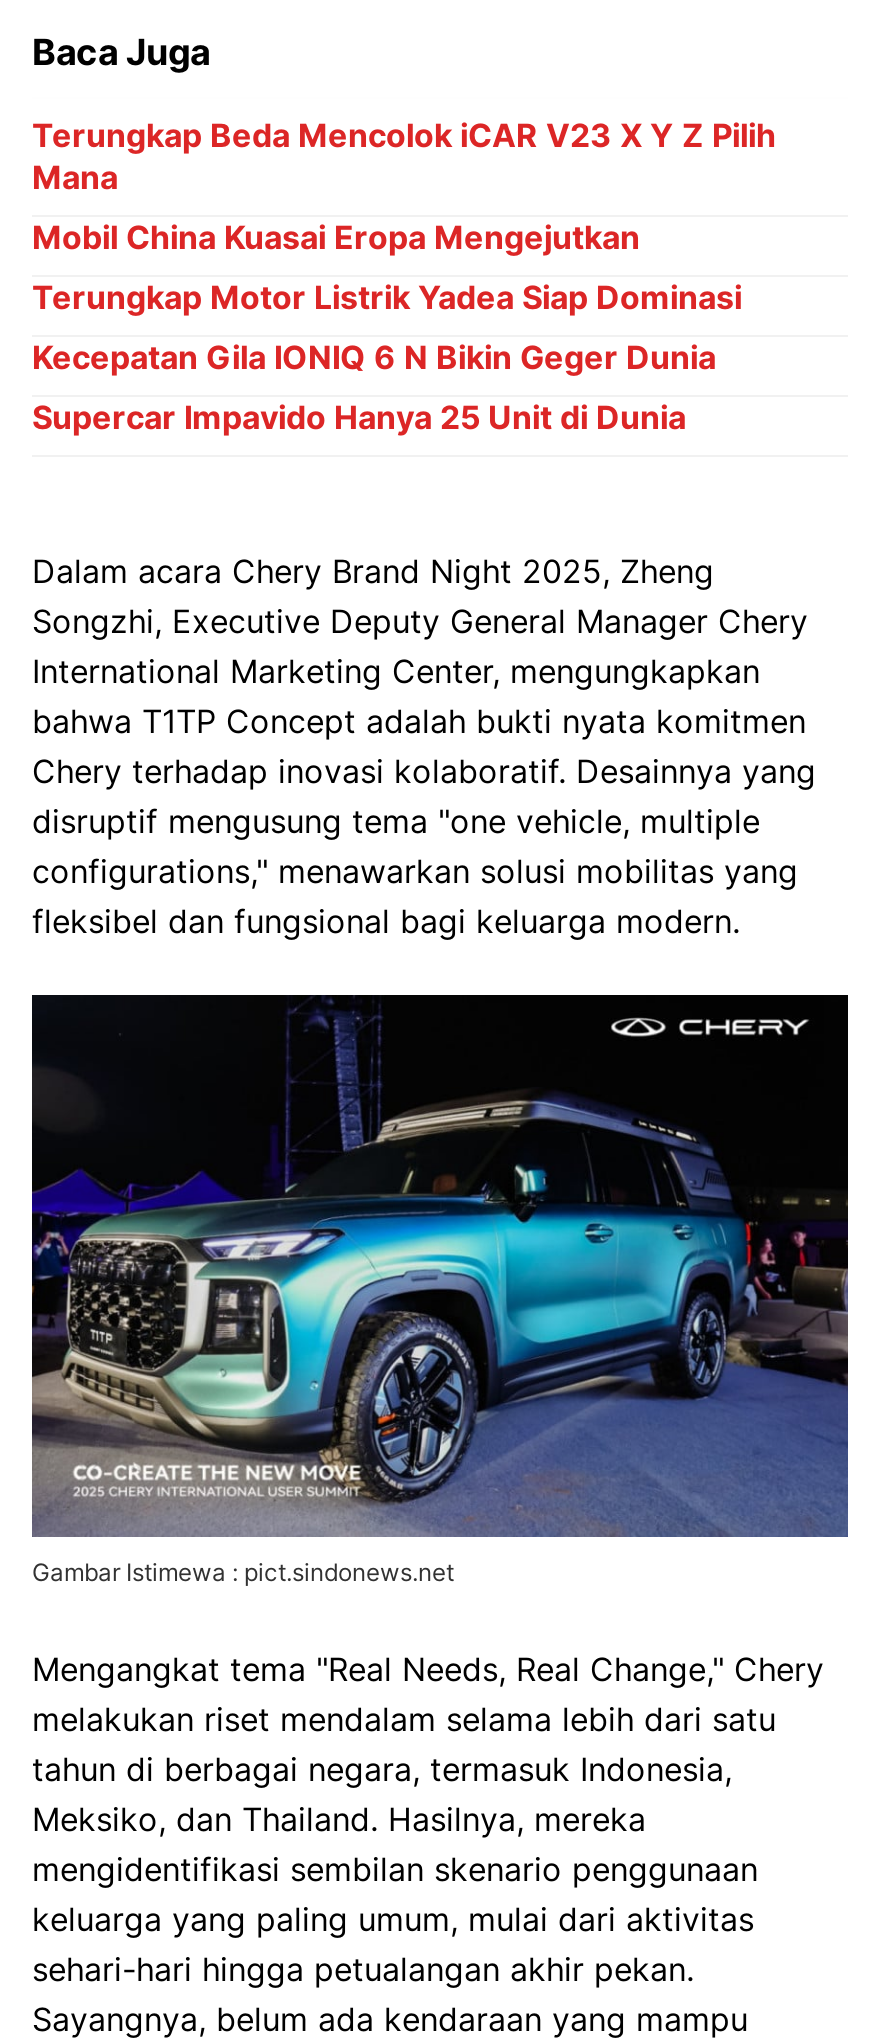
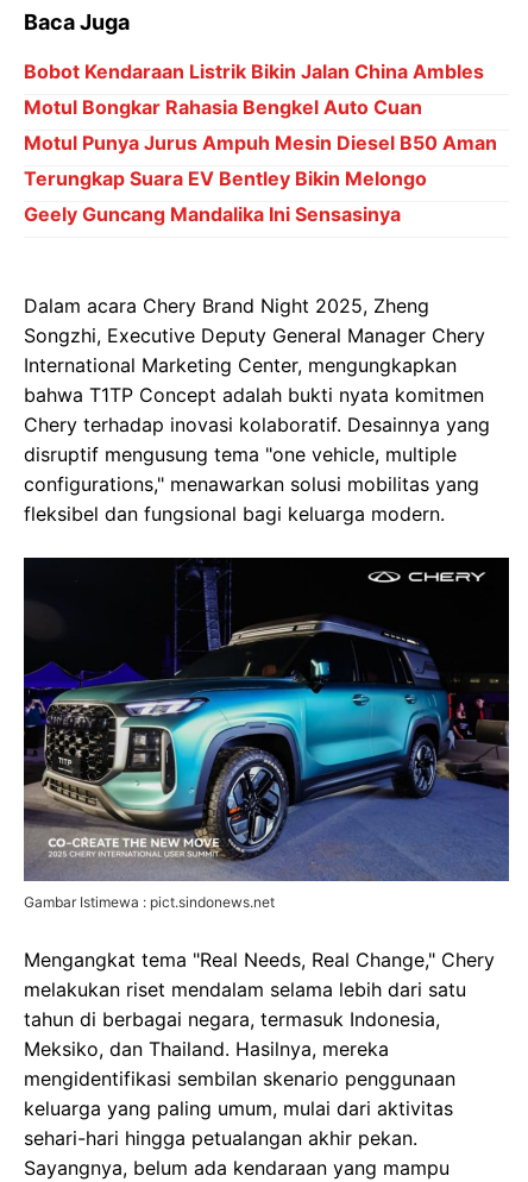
[32,114,776,196] Terungkap Beda Mencolok iCAR V23 X Y Z Pilih | Mana -> [24,60,484,84] Bobot Kendaraan Listrik Bikin Jalan China Ambles
[32,216,640,256] Mobil China Kuasai Eropa Mengejutkan -> [24,95,422,119] Motul Bongkar Rahasia Bengkel Auto Cuan
[32,276,742,316] Terungkap Motor Listrik Yadea Siap Dominasi -> [24,131,497,155] Motul Punya Jurus Ampuh Mesin Diesel B50 Aman
[32,336,716,376] Kecepatan Gila IONIQ 6 N Bikin Geger Dunia -> [24,167,427,191] Terungkap Suara EV Bentley Bikin Melongo
[32,396,686,436] Supercar Impavido Hanya 25 Unit di Dunia -> [24,203,401,226] Geely Guncang Mandalika Ini Sensasinya

